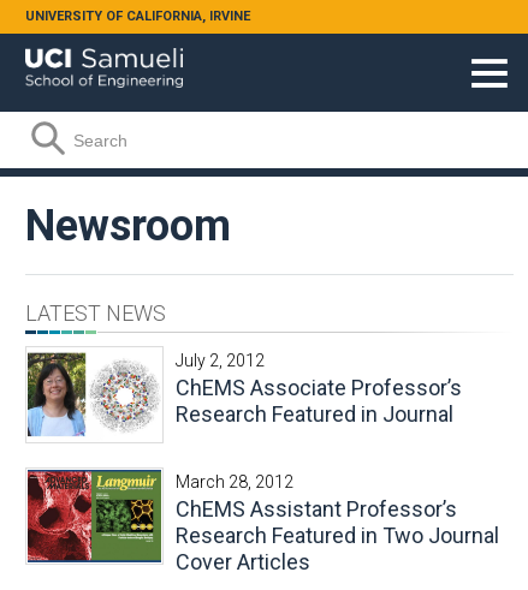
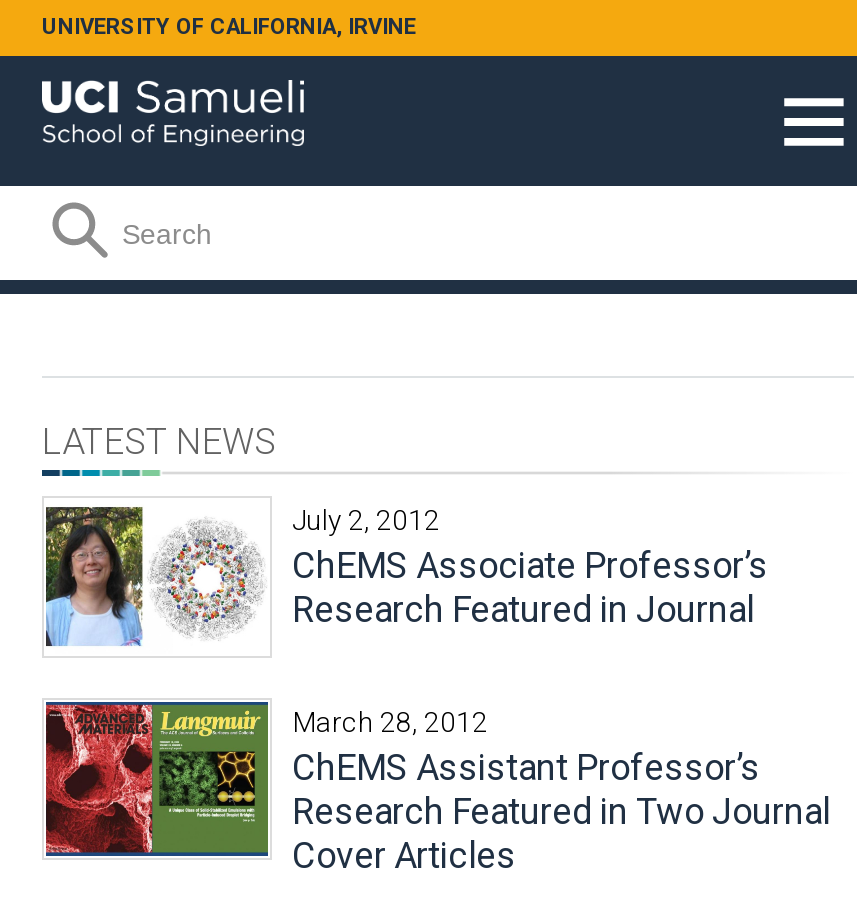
[25,201,231,251] Newsroom -> none

